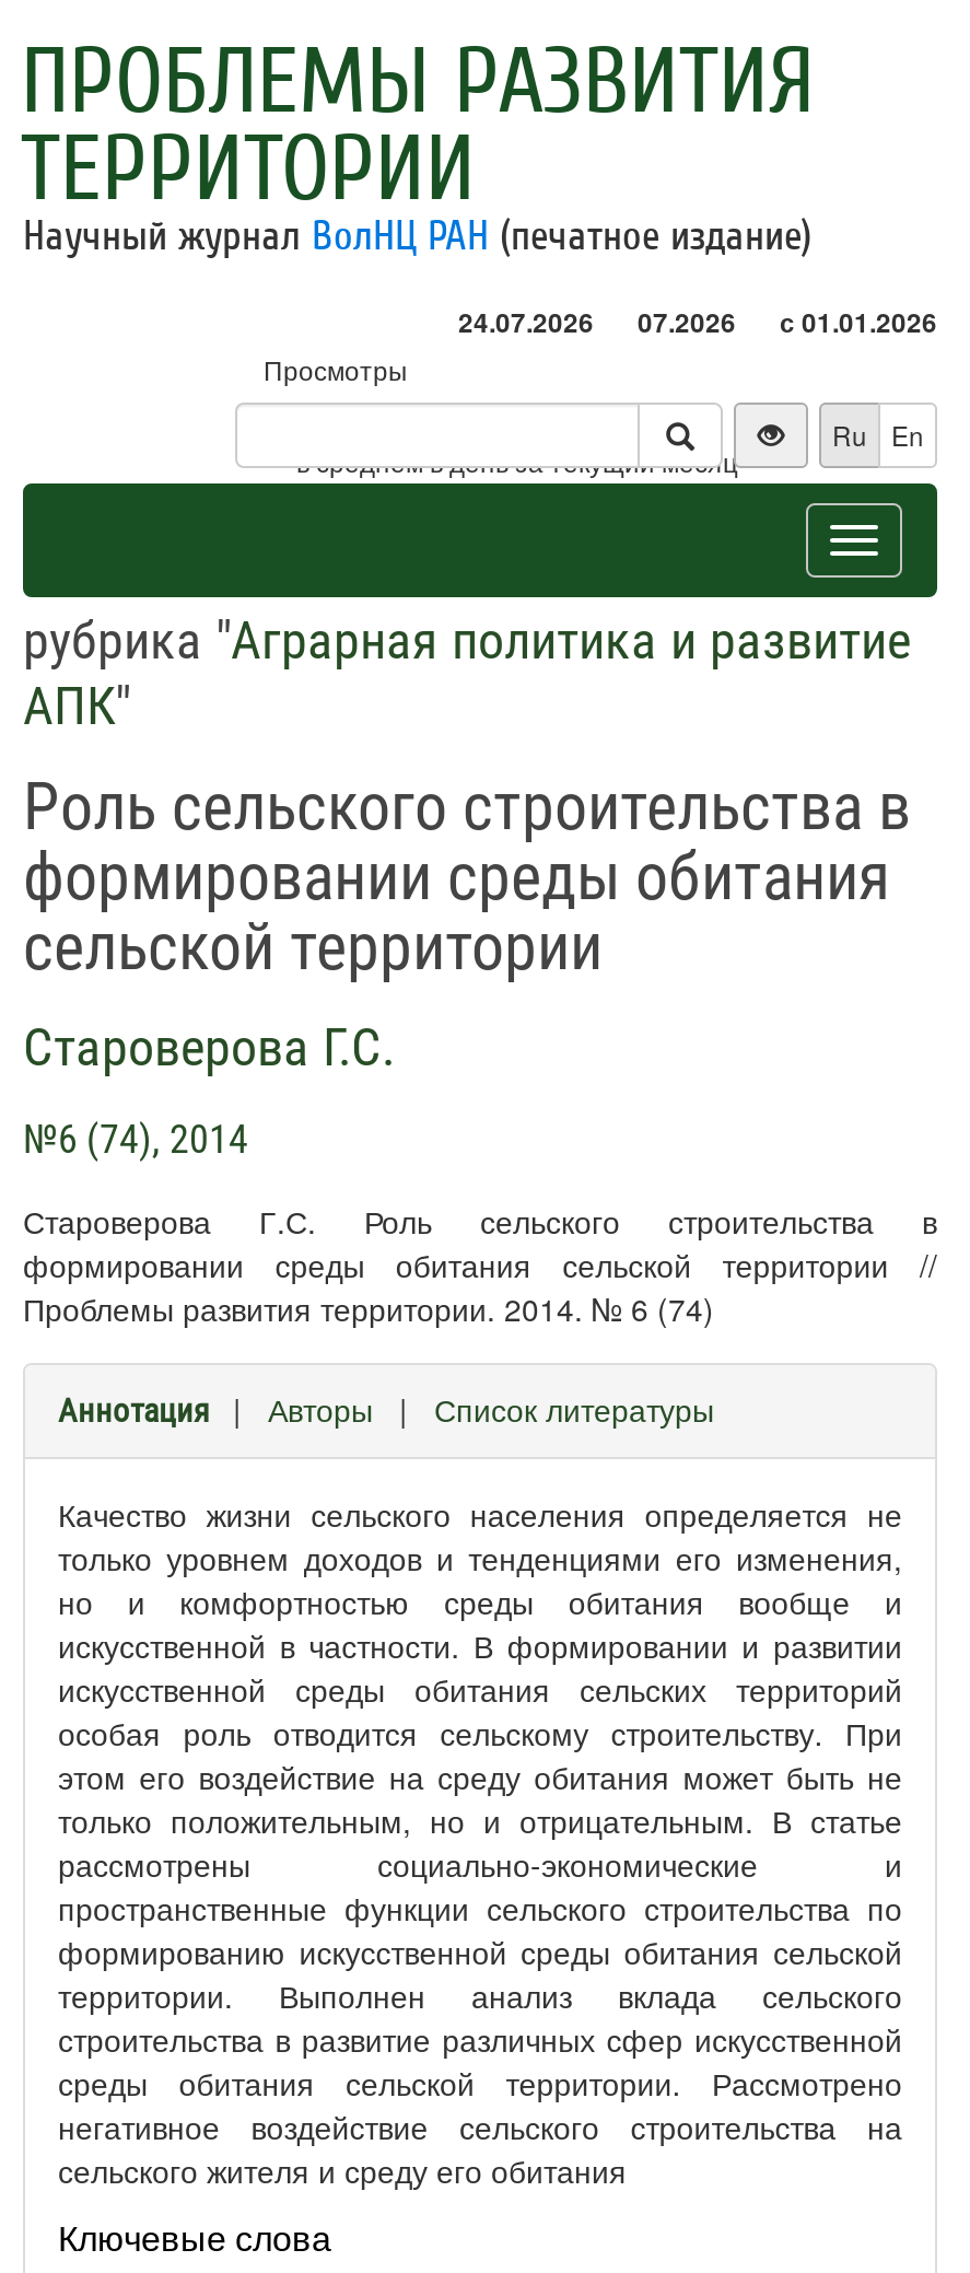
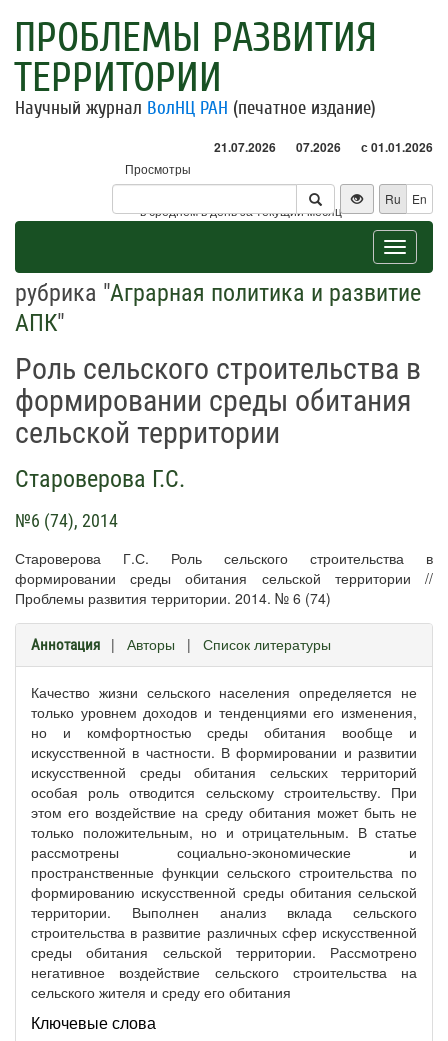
[458,302,937,341] 24.07.2026 07.2026 с 01.01.2026 -> [214,138,433,156] 21.07.2026 07.2026 с 01.01.2026

